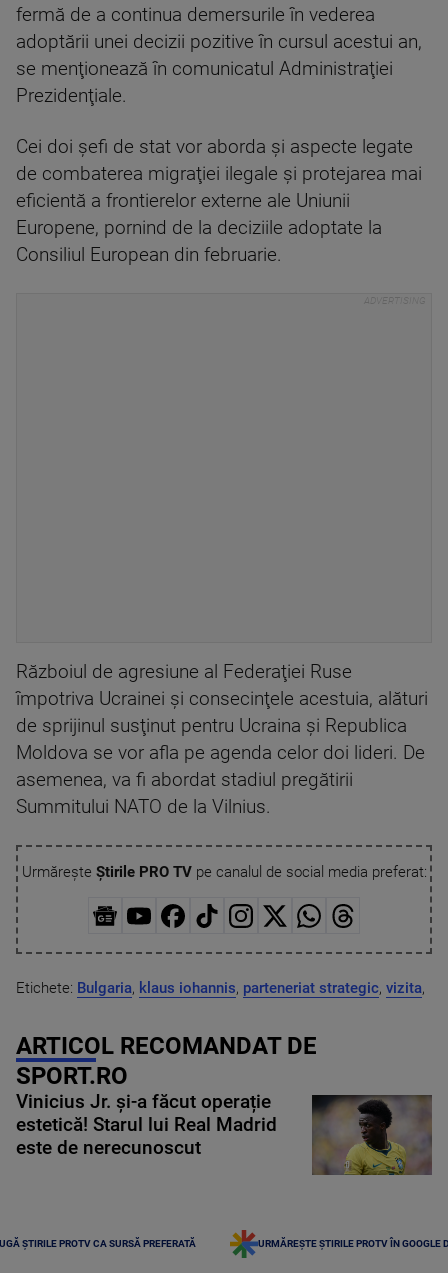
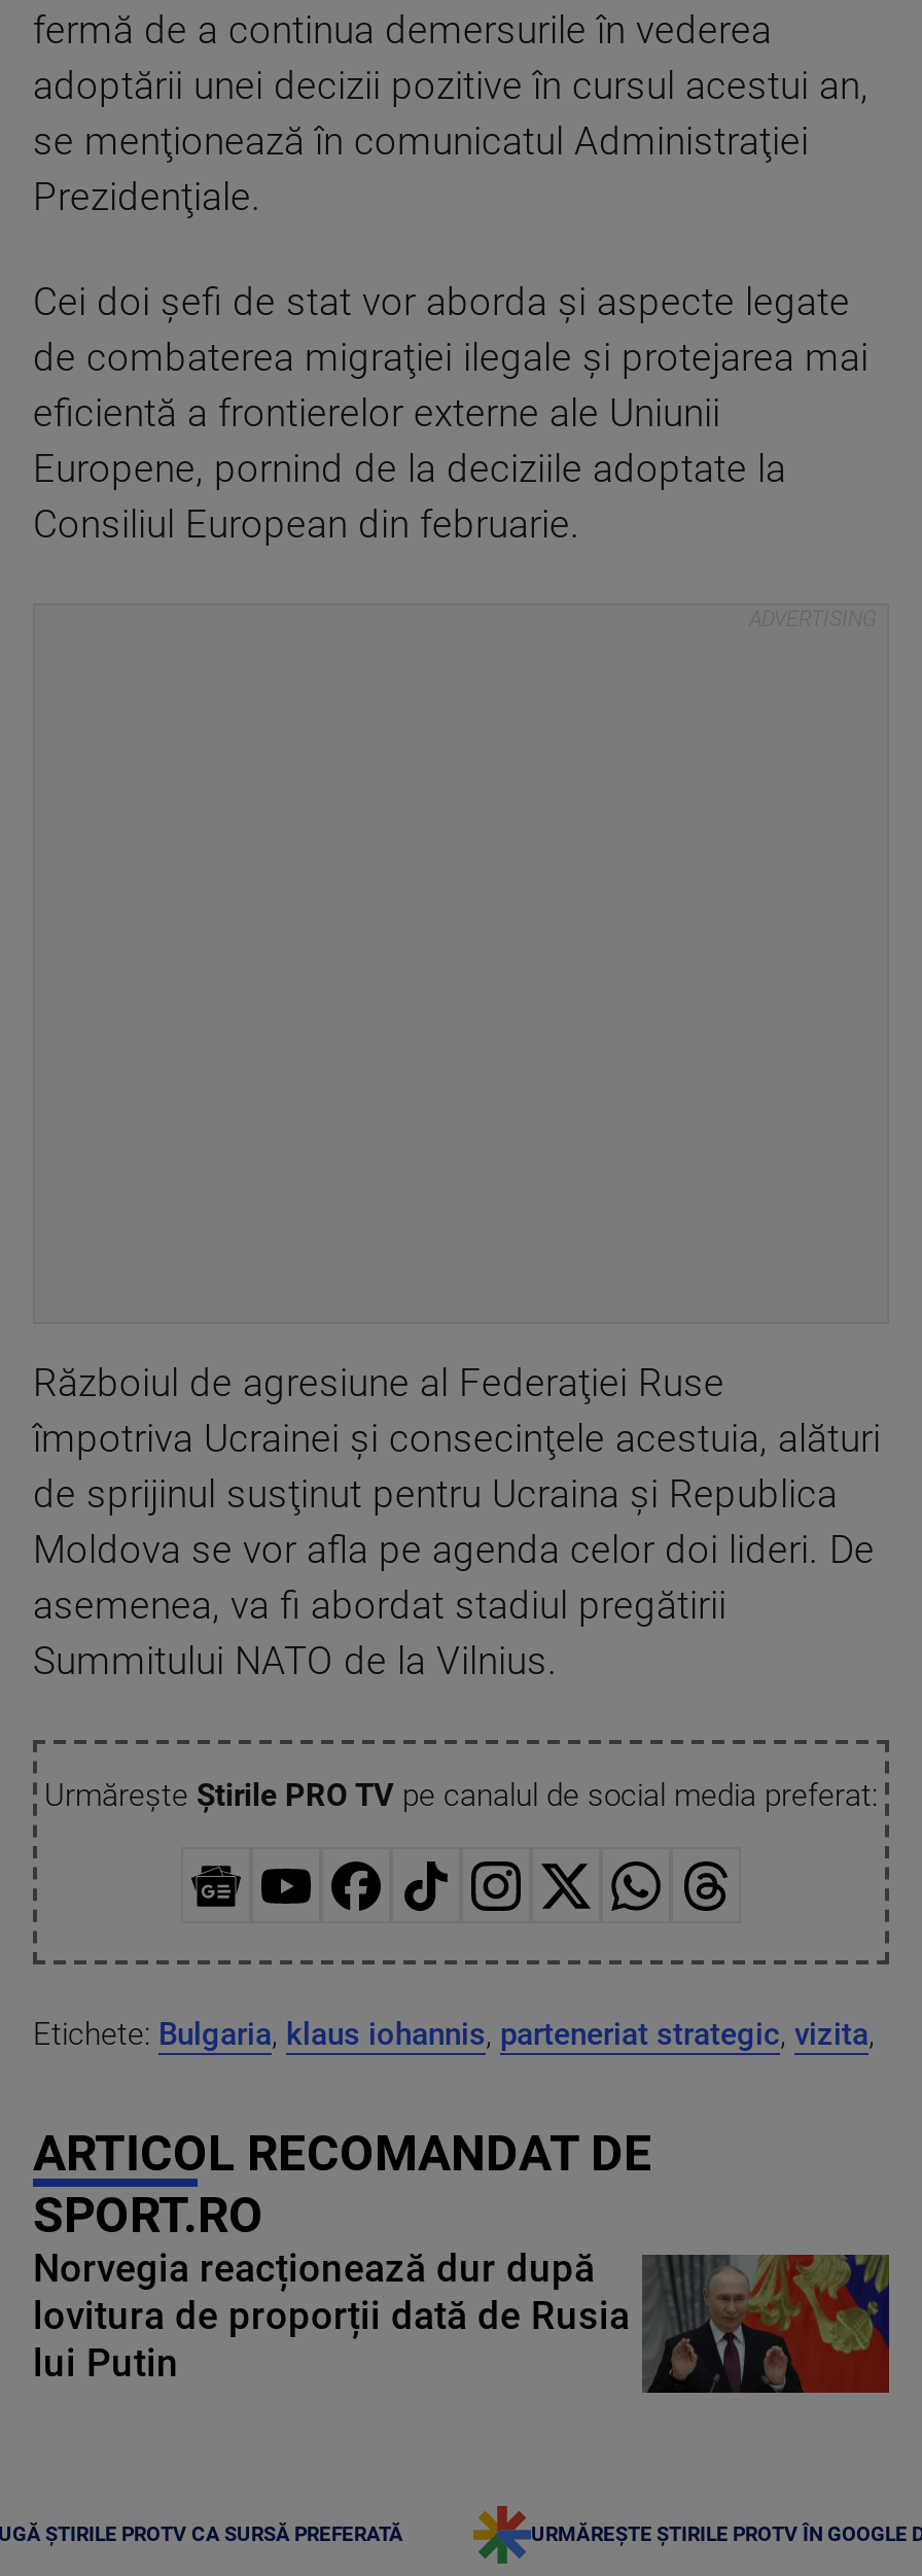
[16,1091,433,1176] [image] | Vinicius Jr. și-a făcut operație | estetică! Starul lui Real Madrid | este de nerecunoscut -> [33,2246,891,2397] [image] | Norvegia reacționează dur după | lovitura de proporții dată de Rusia | lui Putin

